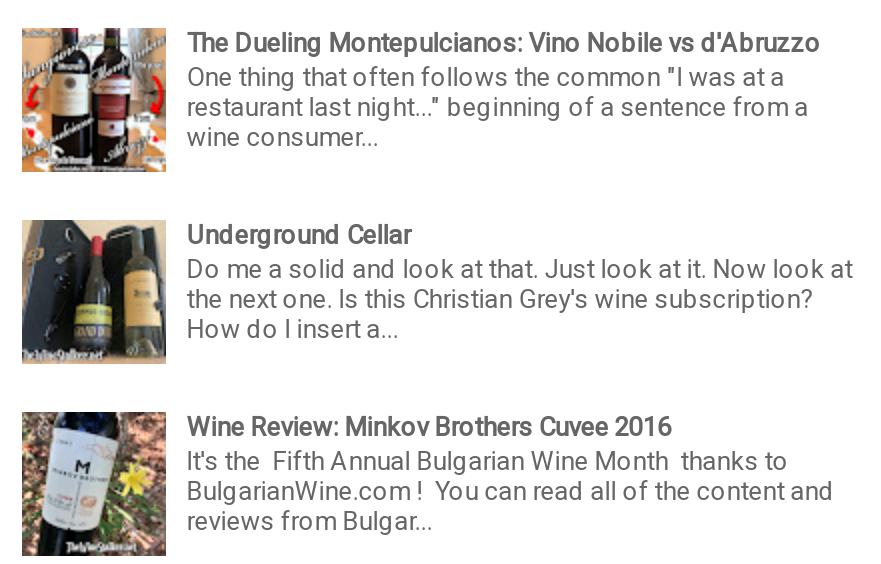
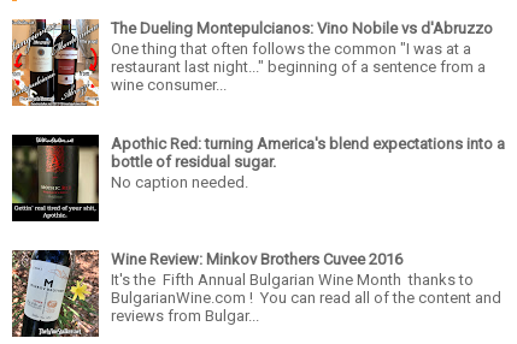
[20,218,852,364] [image] | Underground Cellar | Do me a solid and look at that. Just look at it. Now look at | the next one. Is this Christian Grey's wine subscription? | How do I insert a... -> [11,134,505,223] [image] | Apothic Red: turning America's blend expectations into a | bottle of residual sugar. | No caption needed.

